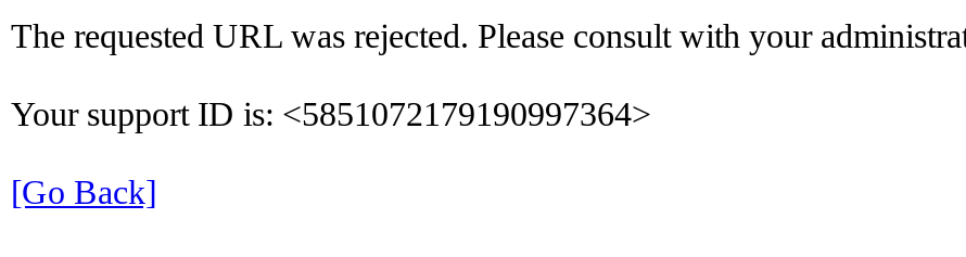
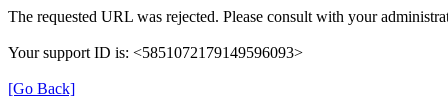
[11,95,651,132] Your support ID is: <5851072179190997364> -> [8,44,303,61] Your support ID is: <5851072179149596093>

